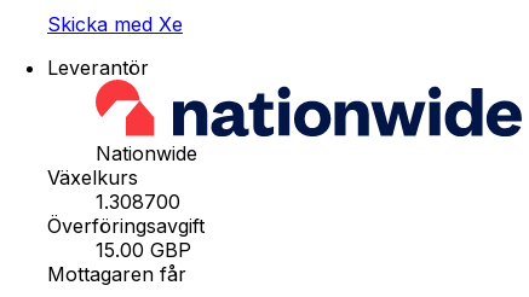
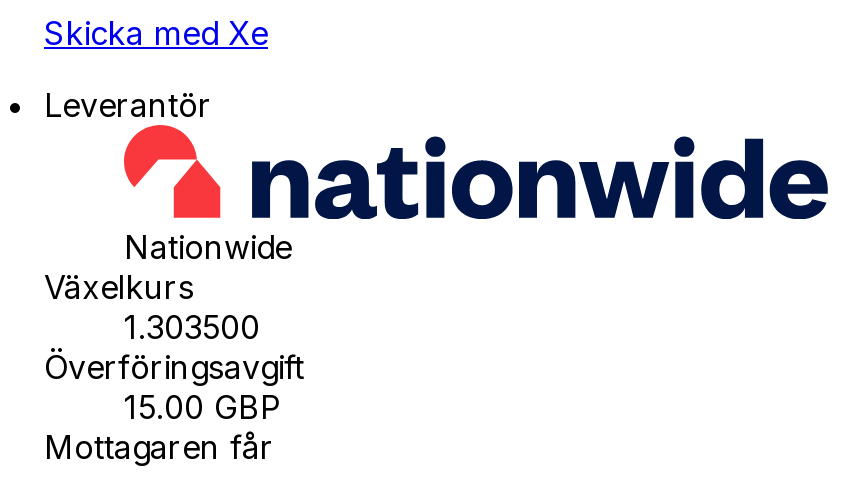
[96,190,180,214] 1.308700 -> [124,307,260,347] 1.303500

